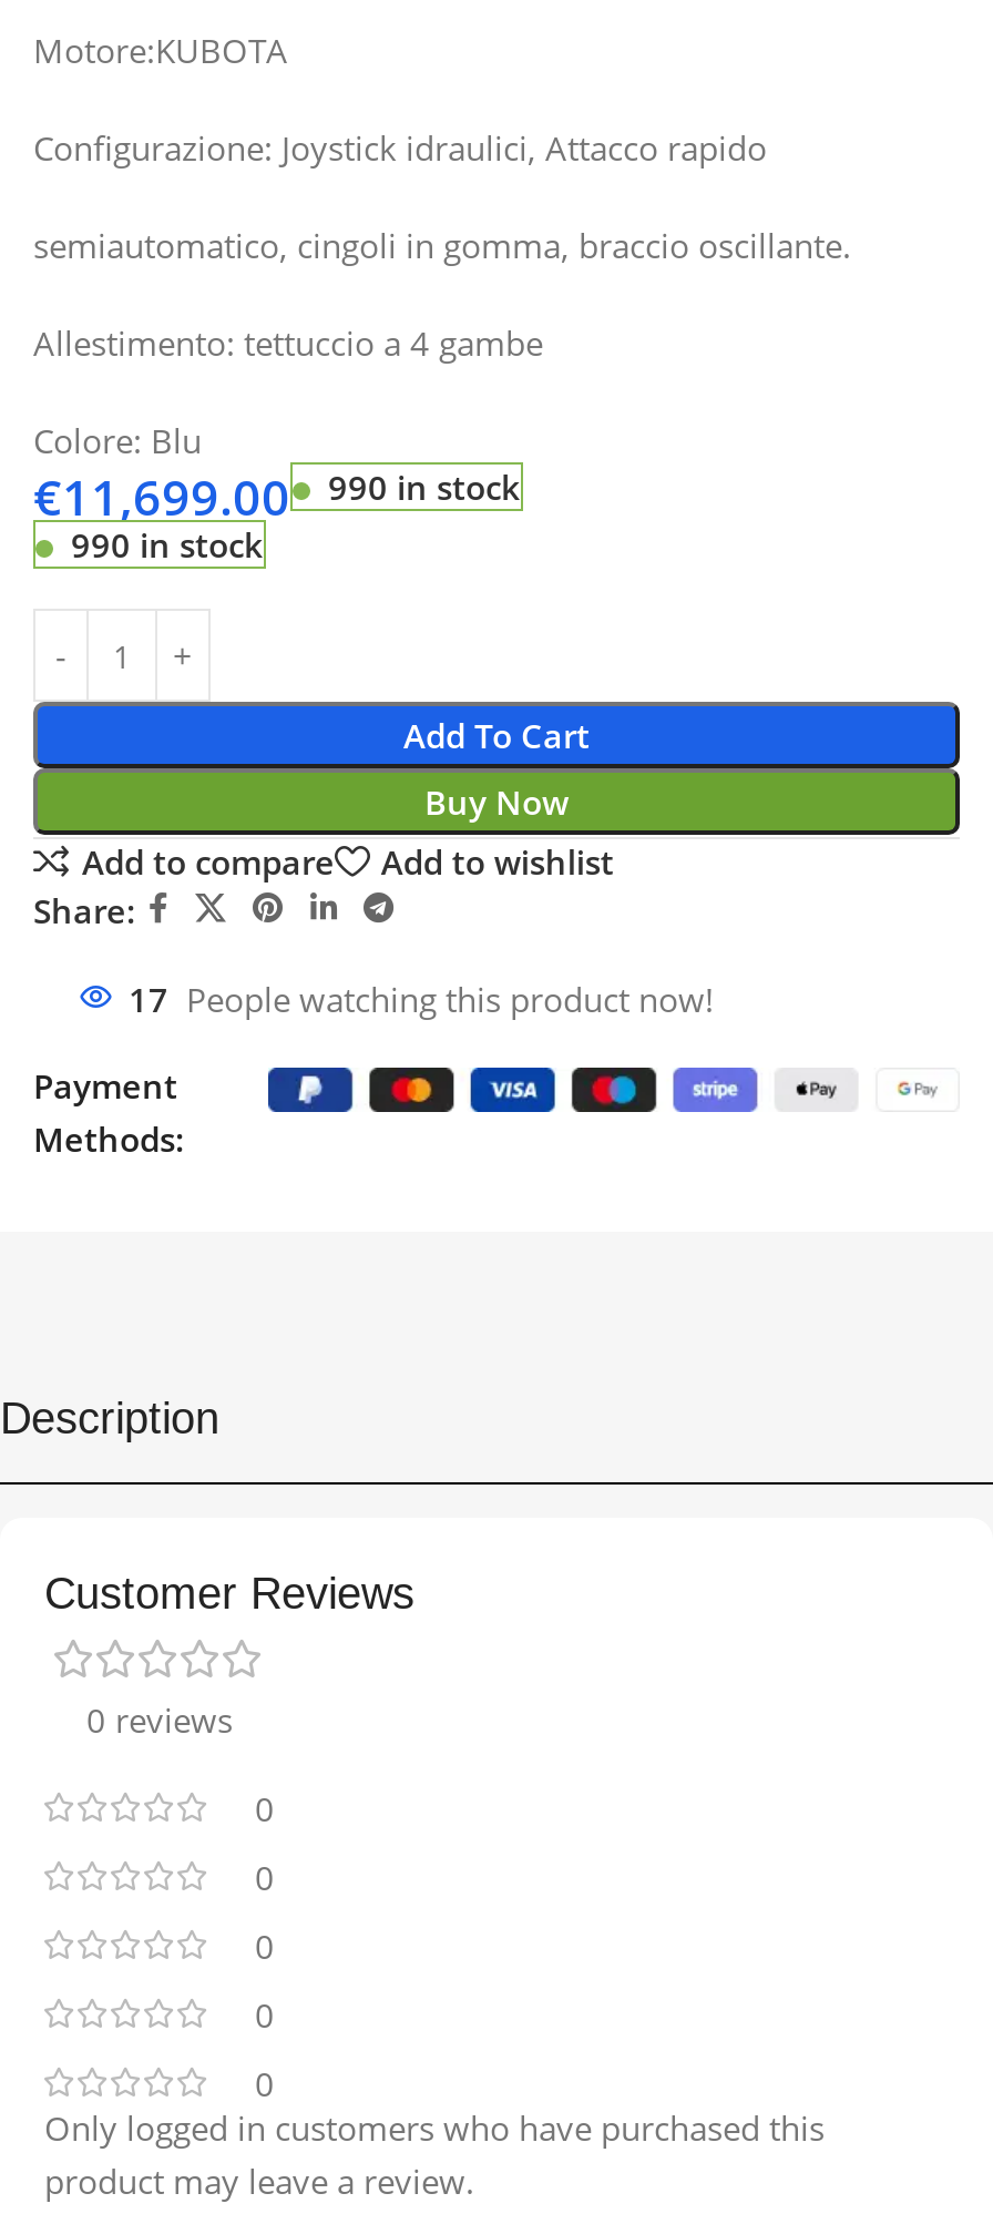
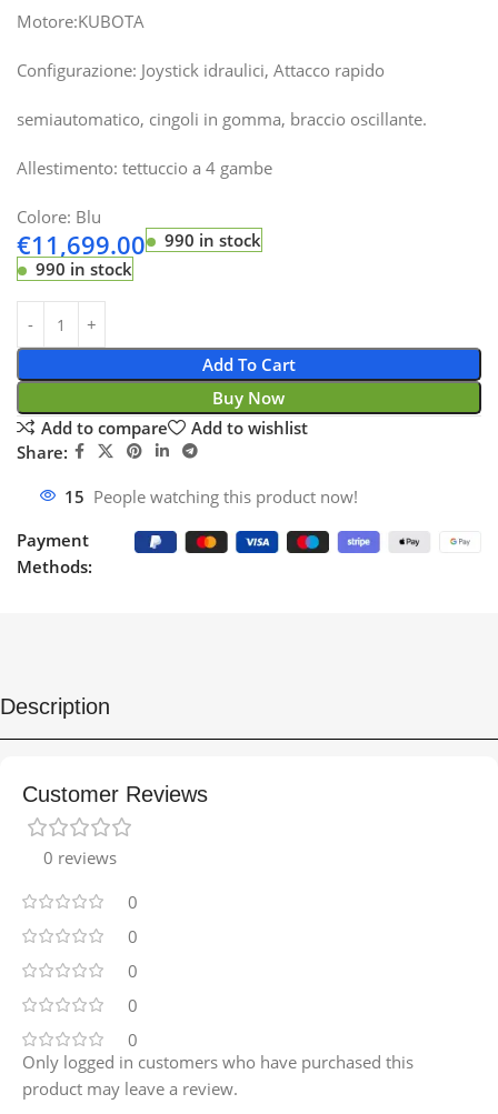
[129,977,714,1021] 17 People watching this product now! -> [64,485,358,508] 15 People watching this product now!

